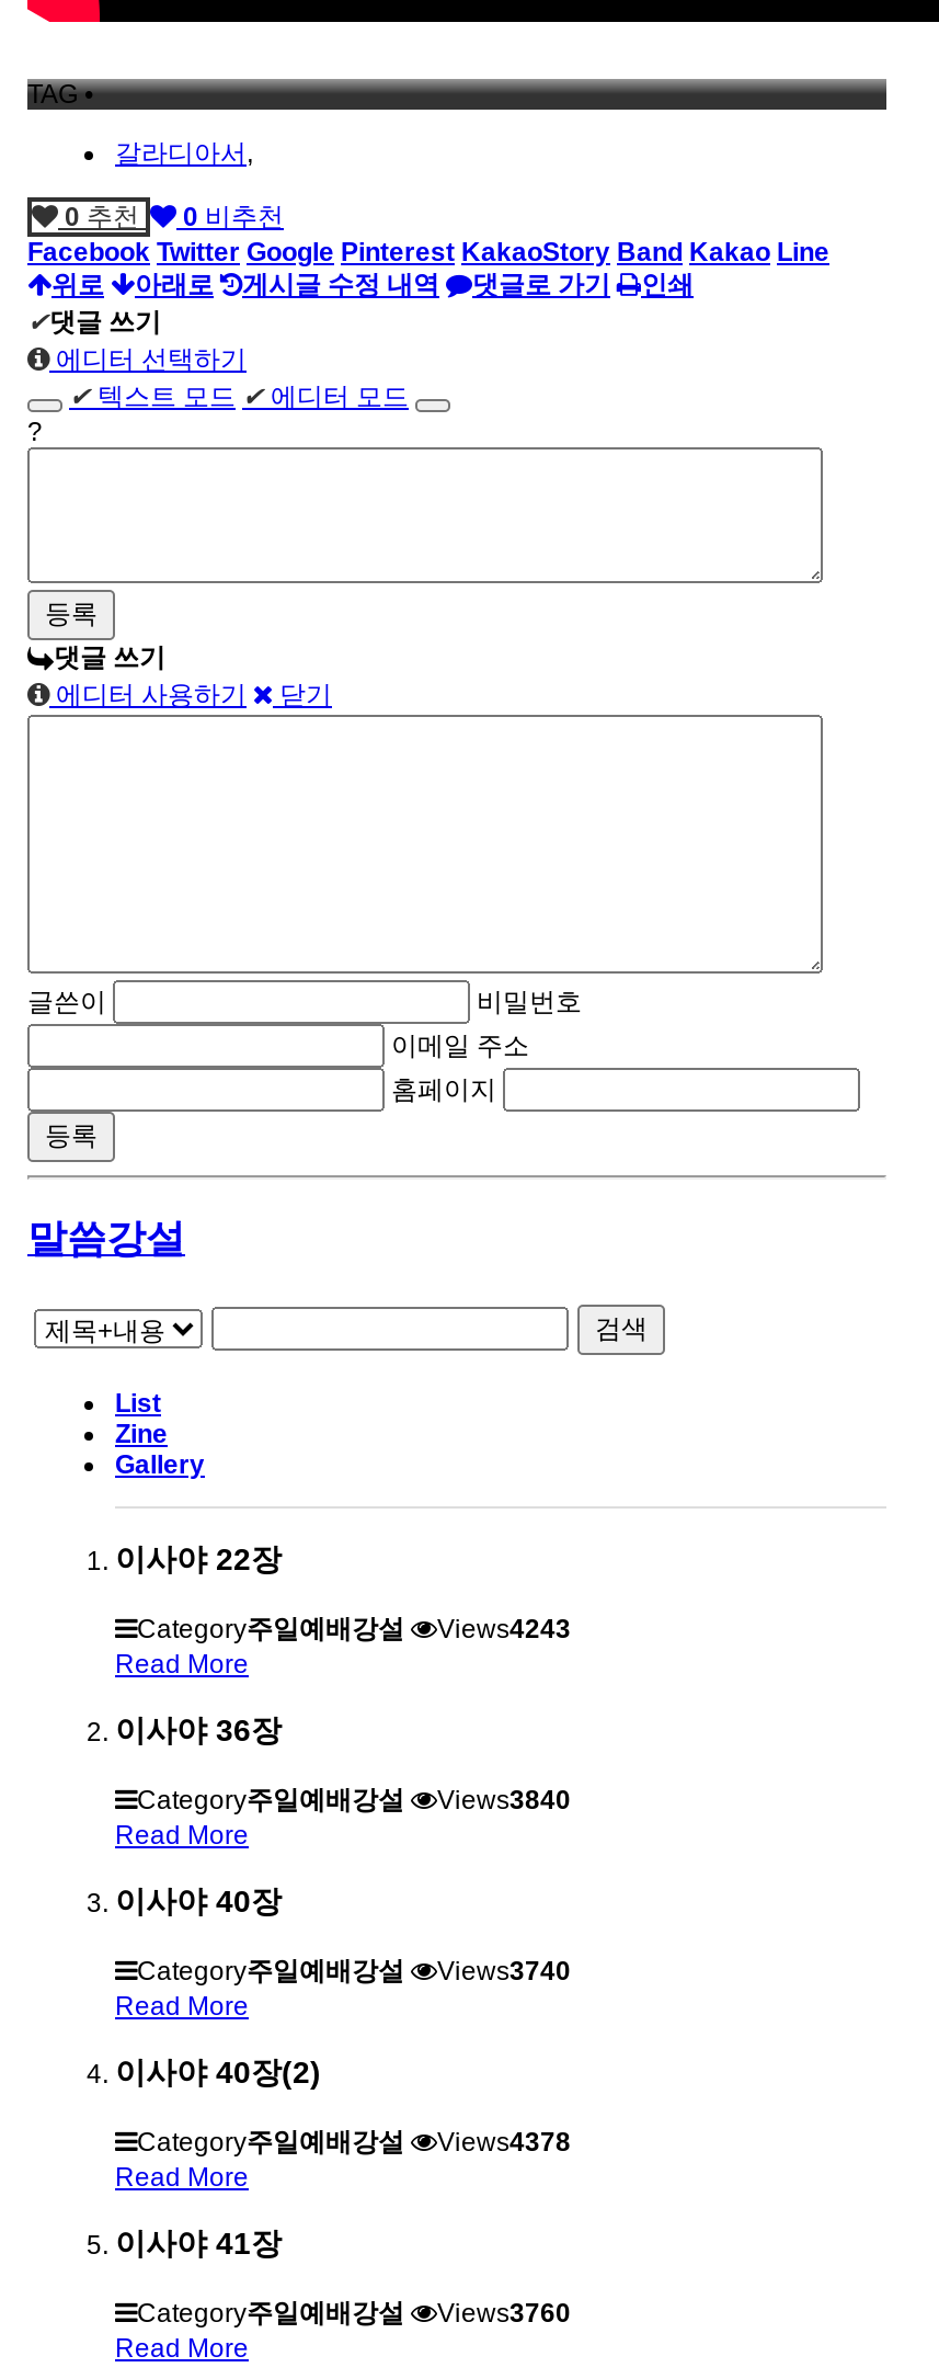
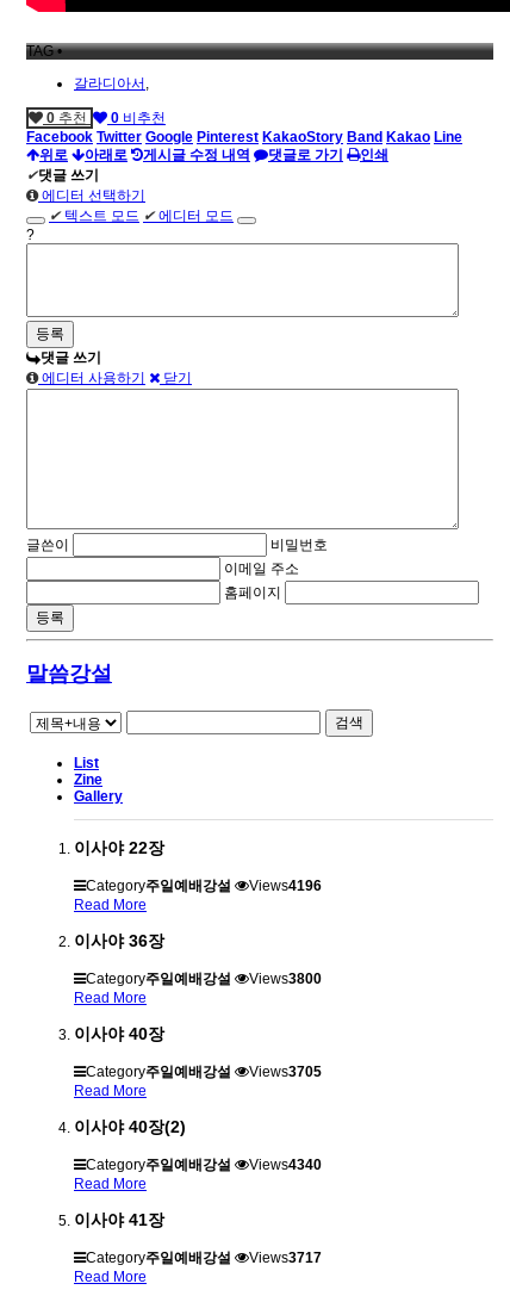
[437,1613,571,1644] Views4243 -> [249,877,322,894] Views4196
[437,1784,571,1815] Views3840 -> [249,970,322,987] Views3800
[437,1955,571,1986] Views3740 -> [249,1063,322,1080] Views3705
[437,2127,571,2157] Views4378 -> [249,1156,322,1173] Views4340
[137,2298,571,2329] Category주일예배강설 Views3760 -> [86,1250,322,1266] Category주일예배강설 Views3717

